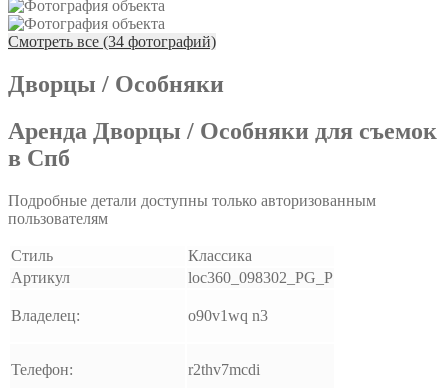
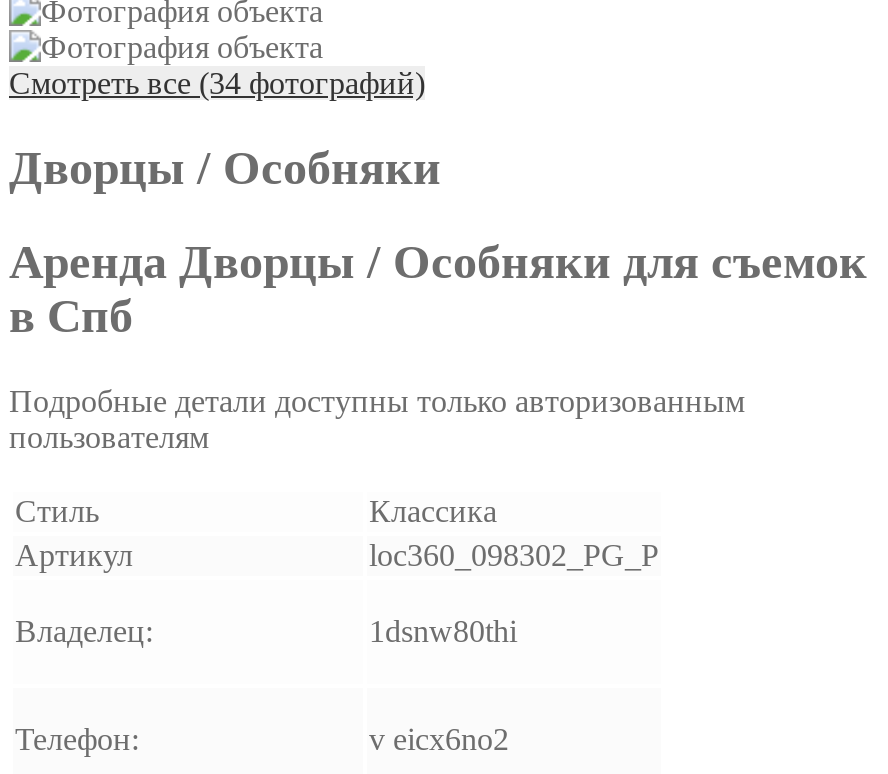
[188,307,268,324] o90v1wq n3 -> [369,613,517,647] 1dsnw80thi
[188,361,260,378] r2thv7mcdi -> [369,721,509,755] v eicx6no2

